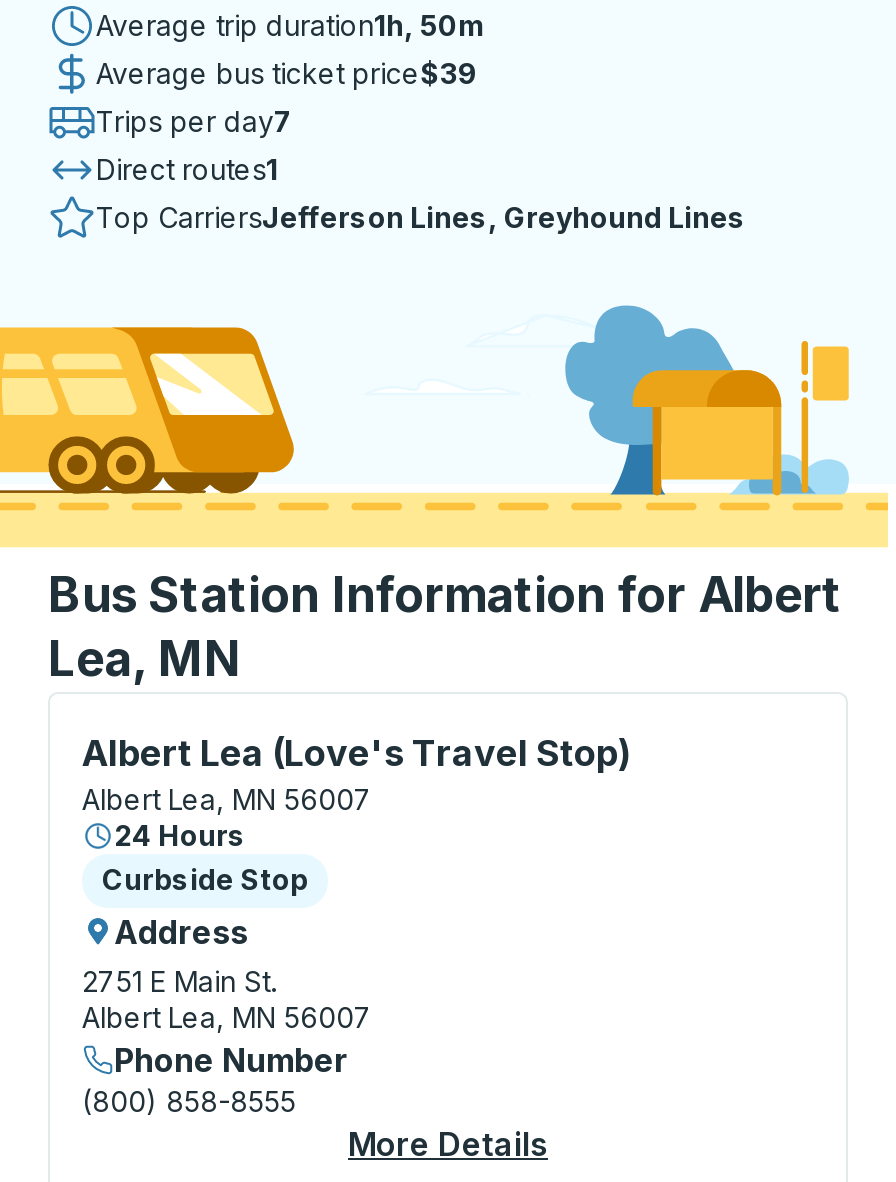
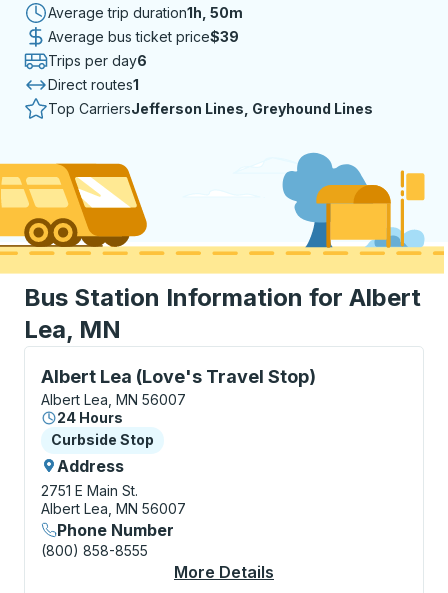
[96,104,292,138] Trips per day7 -> [48,52,147,69] Trips per day6

